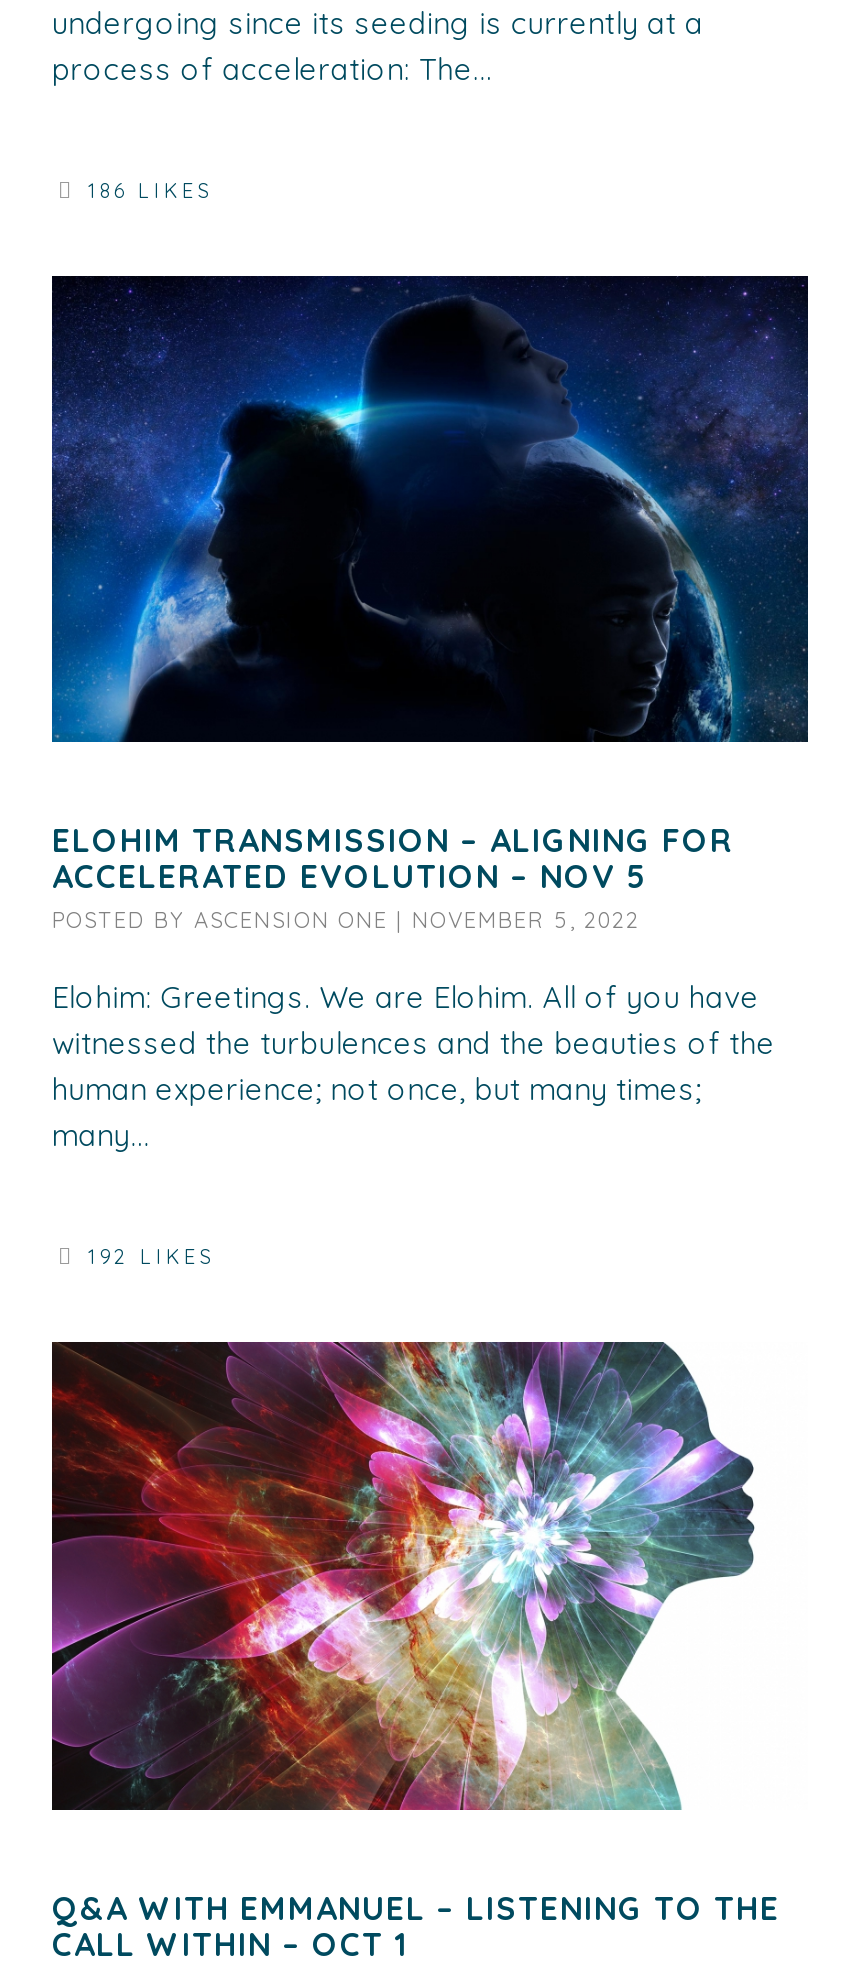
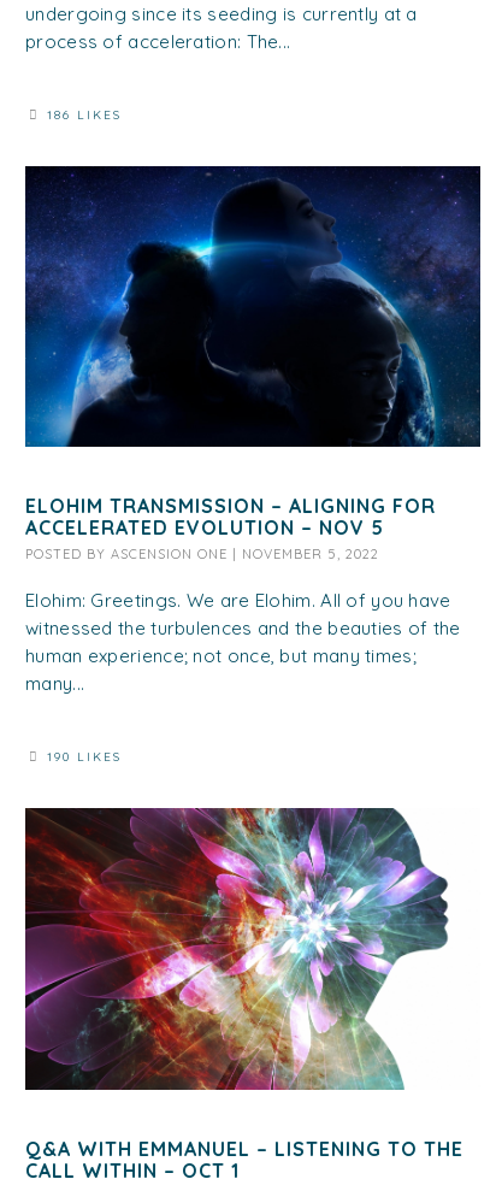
[88,1244,214,1270] 192 LIKES -> [47,749,122,765] 190 LIKES

